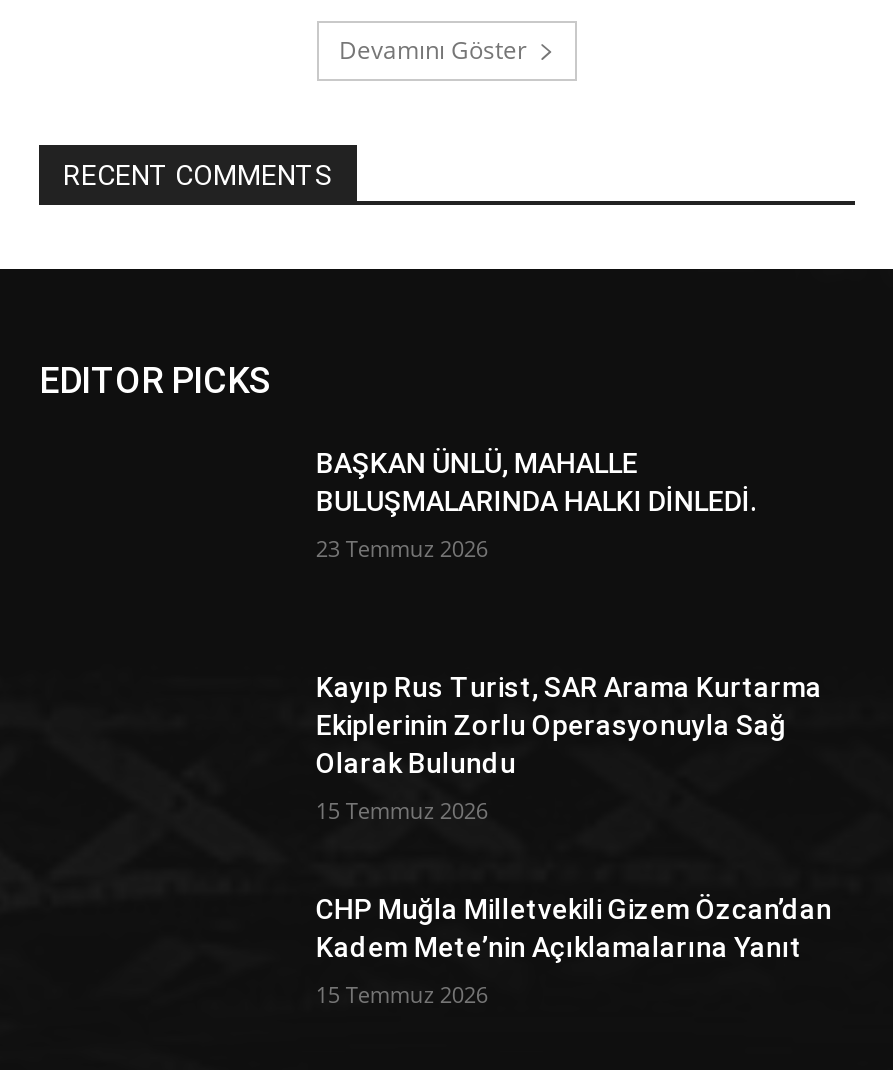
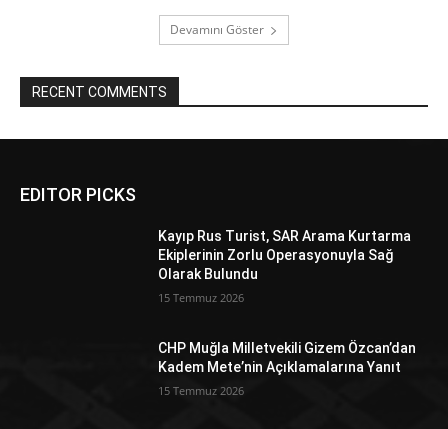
[316,447,758,563] BAŞKAN ÜNLÜ, MAHALLE | BULUŞMALARINDA HALKI DİNLEDİ. | 23 Temmuz 2026 -> none

